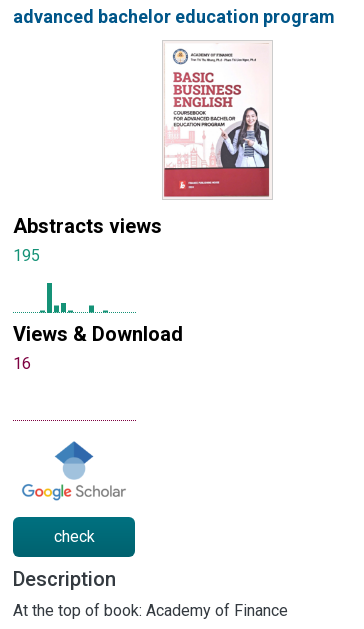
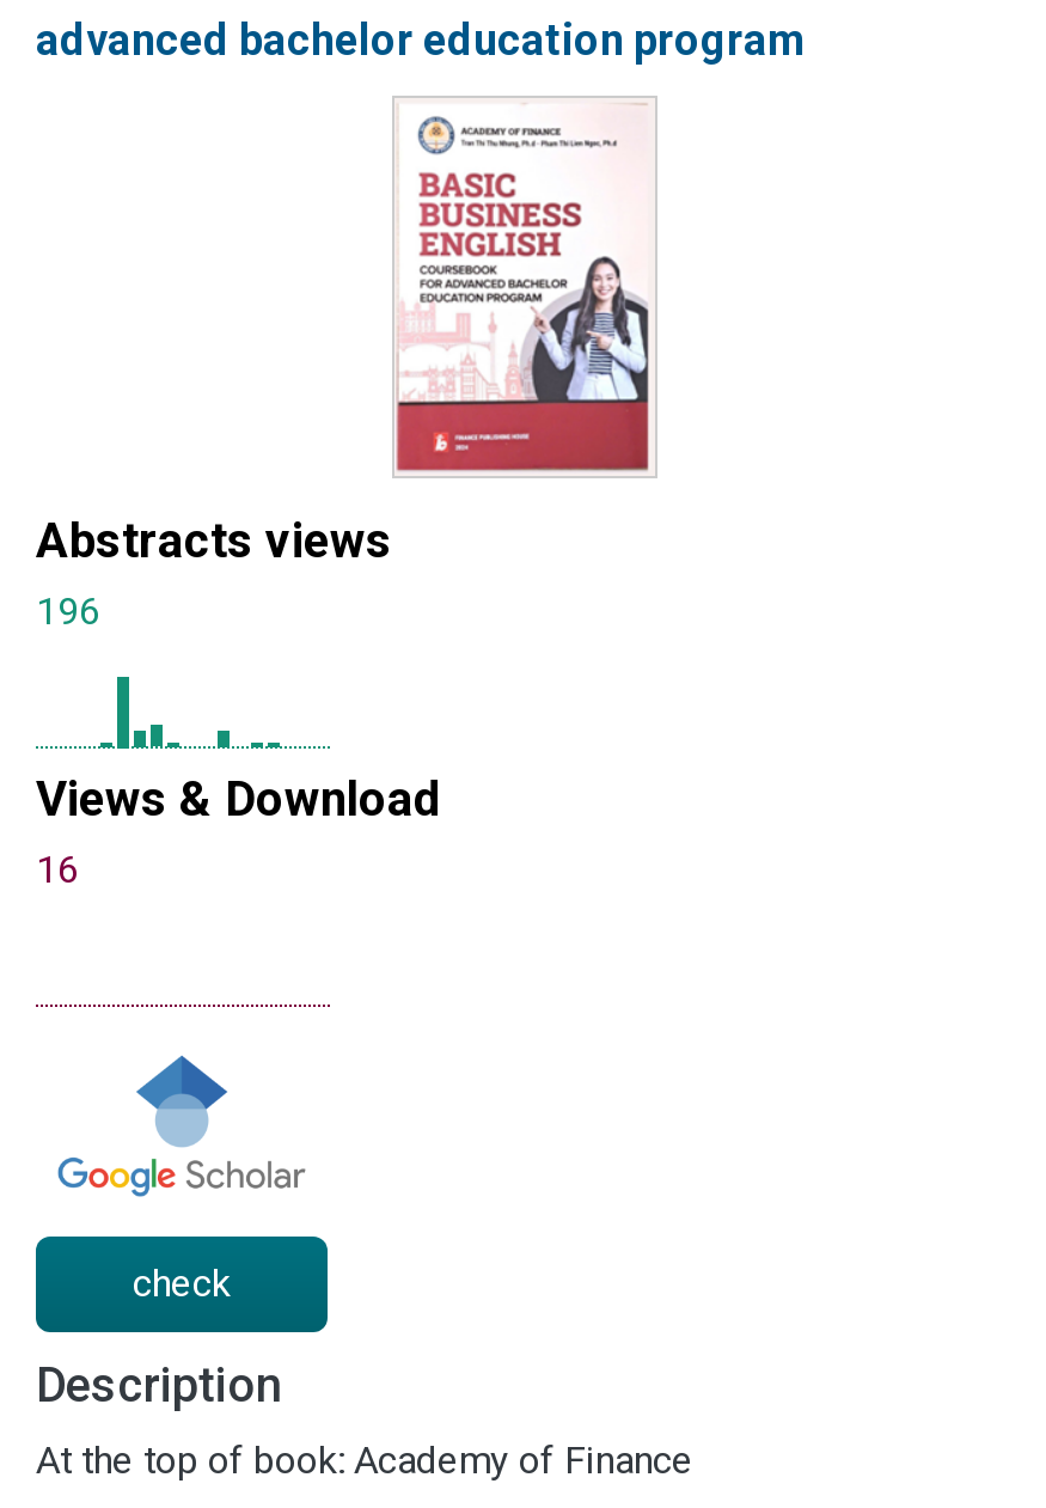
[13,245,40,264] 195 -> [36,587,100,633] 196

